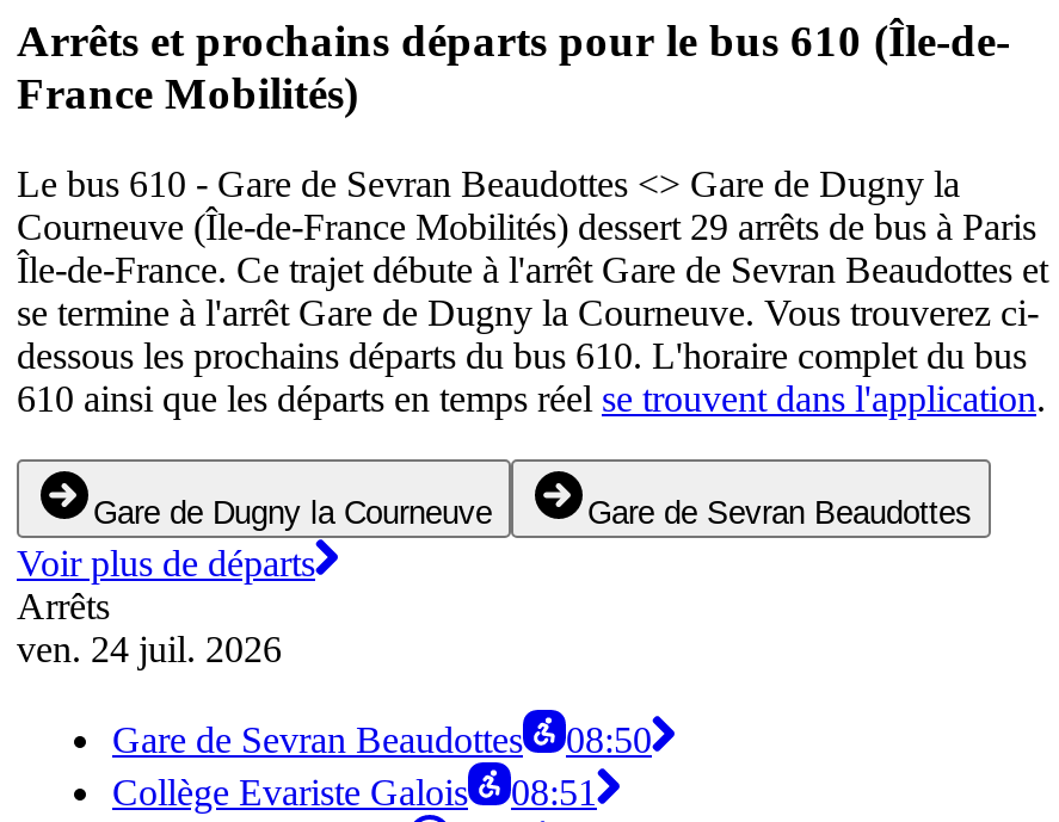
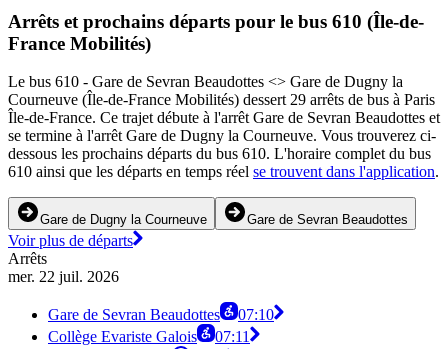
[17,629,282,670] ven. 24 juil. 2026 -> [8,268,119,285] mer. 22 juil. 2026
[112,720,652,760] Gare de Sevran Beaudottes 08:50 -> [48,306,274,323] Gare de Sevran Beaudottes 07:10
[112,772,597,813] Collège Evariste Galois 08:51 -> [48,328,250,345] Collège Evariste Galois 07:11

